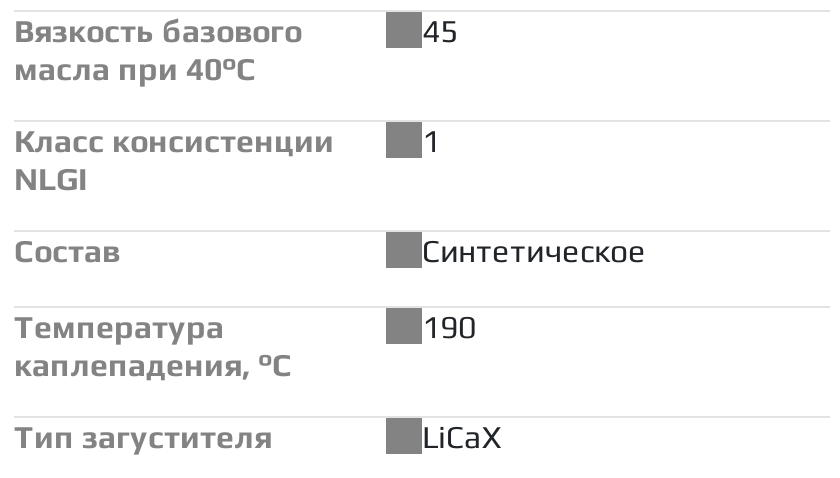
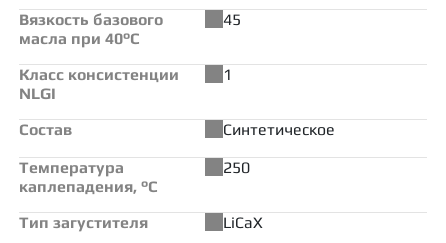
[422,308,476,346] 190 -> [223,158,250,177] 250

